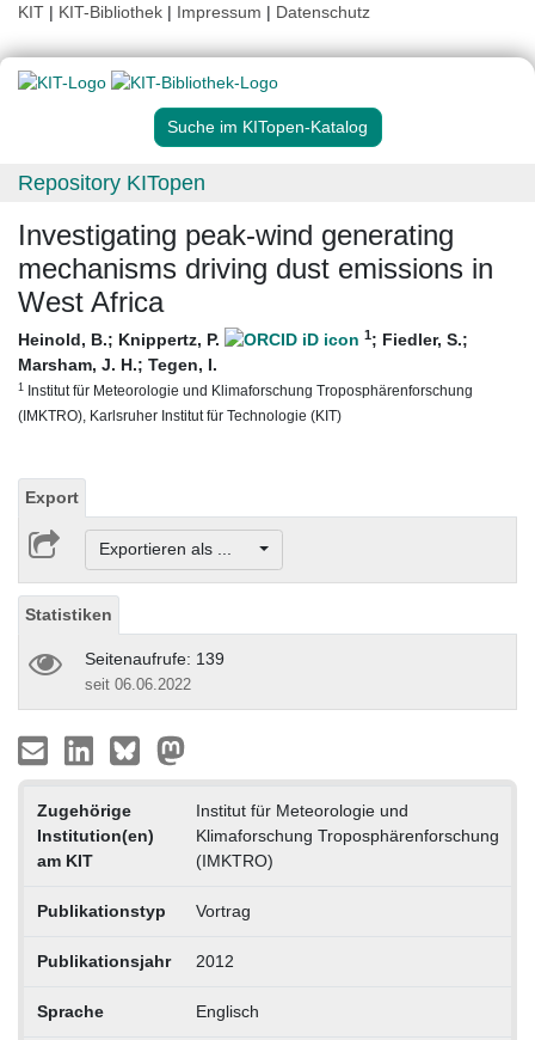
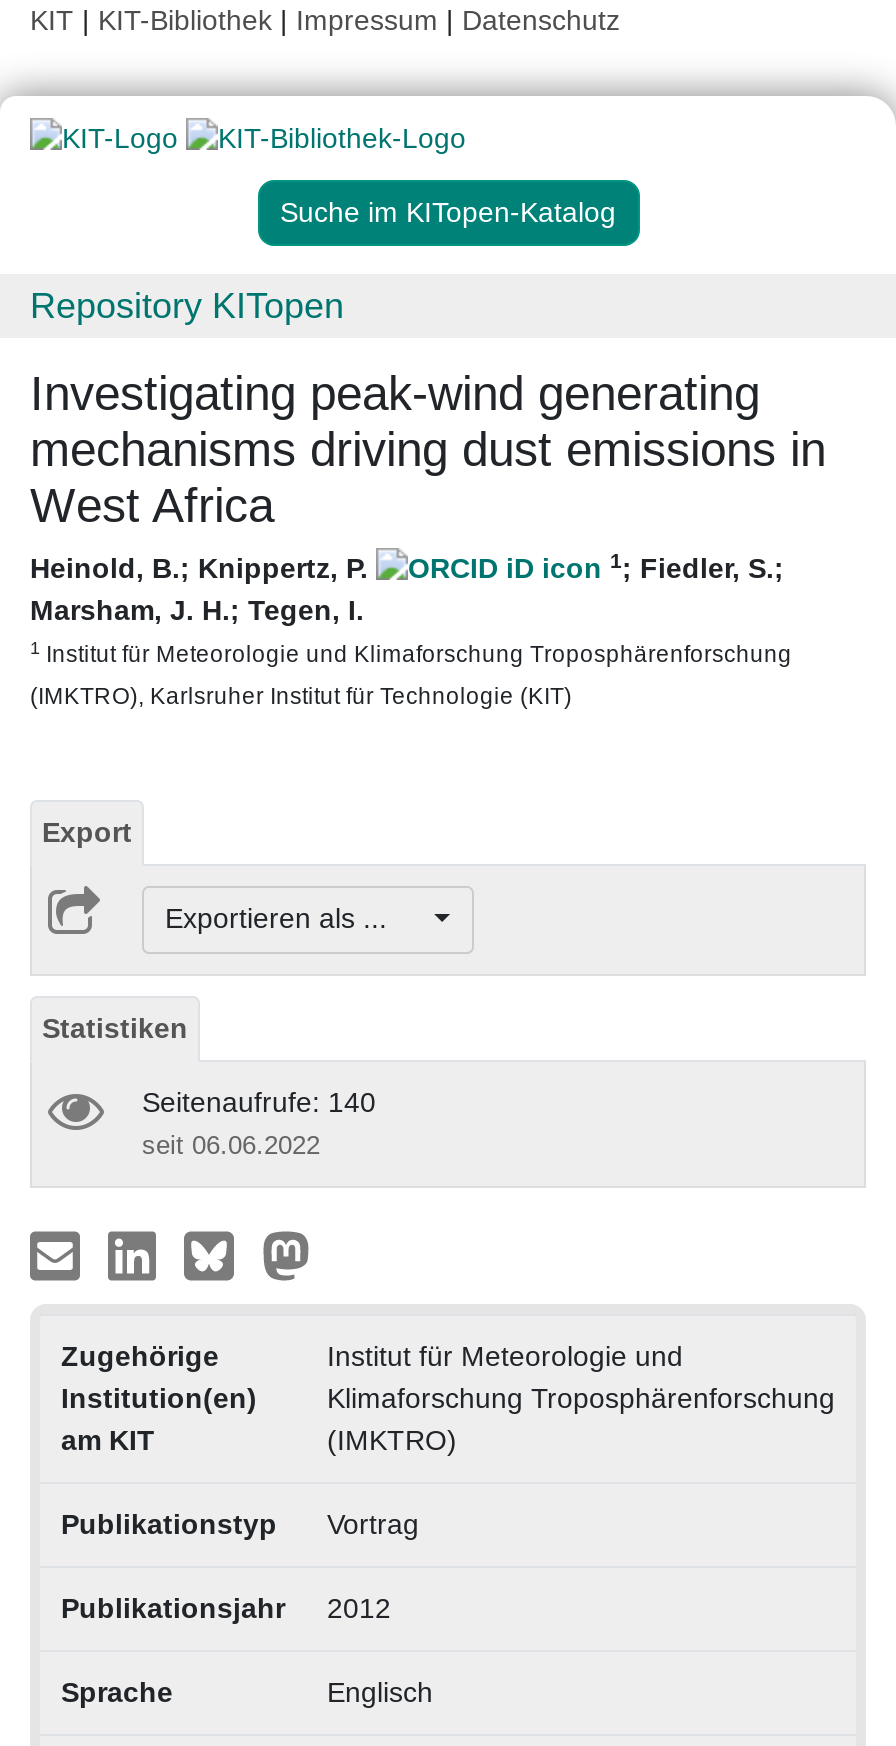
[85,649,225,668] Seitenaufrufe: 139 -> [142,1085,376,1117] Seitenaufrufe: 140

